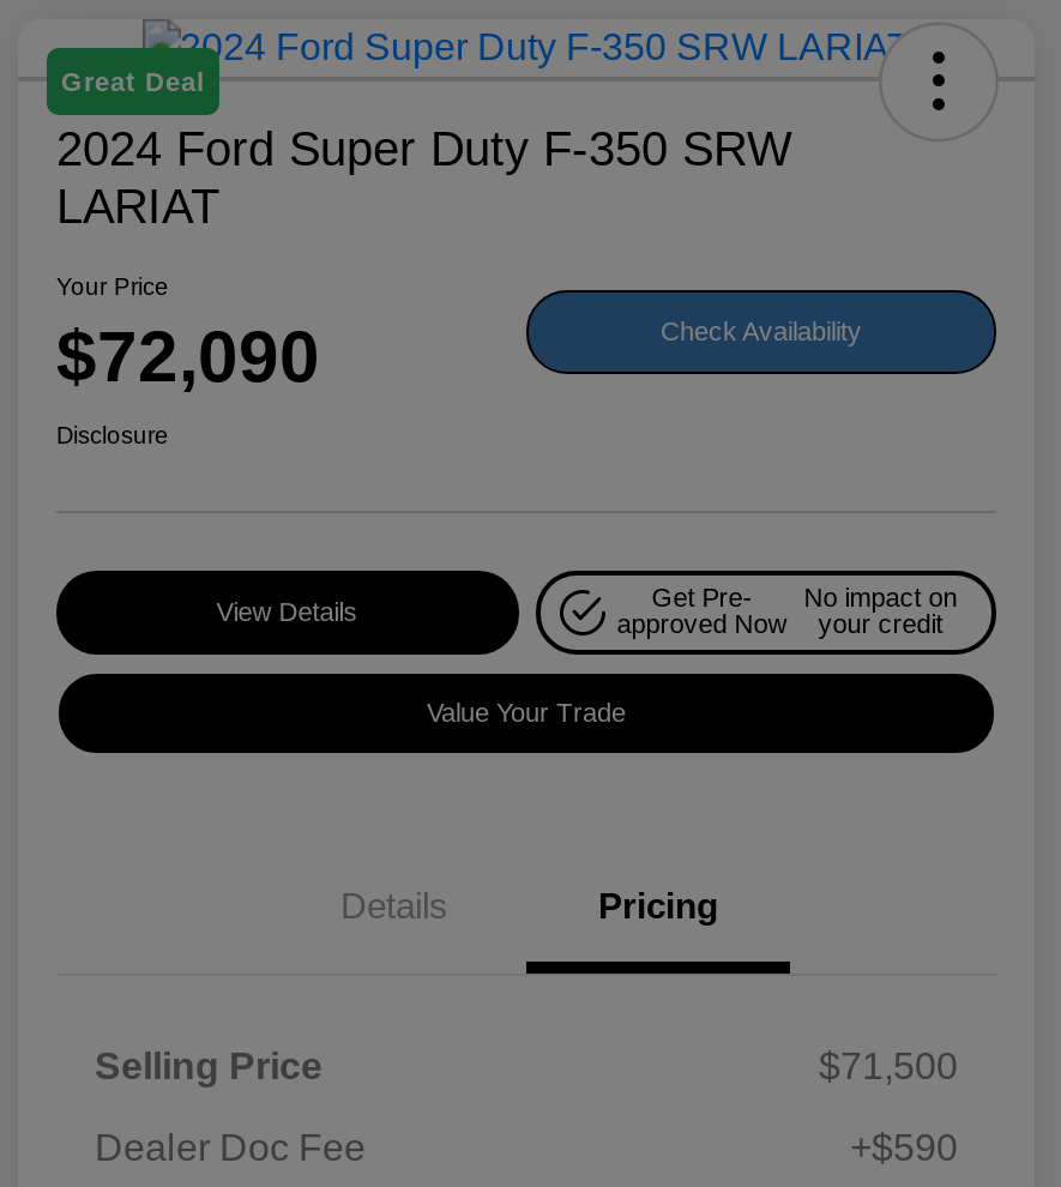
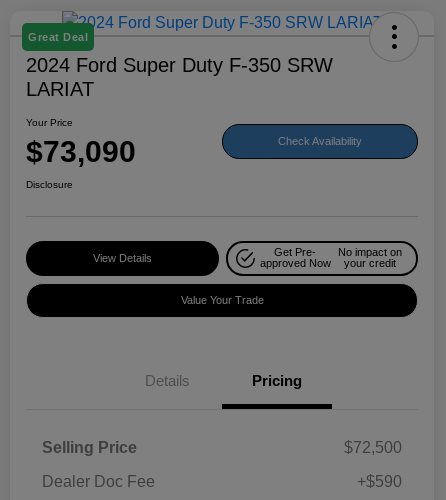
[56,316,320,395] $72,090 -> [26,135,136,168] $73,090
[819,1045,958,1086] $71,500 -> [344,439,402,456] $72,500

